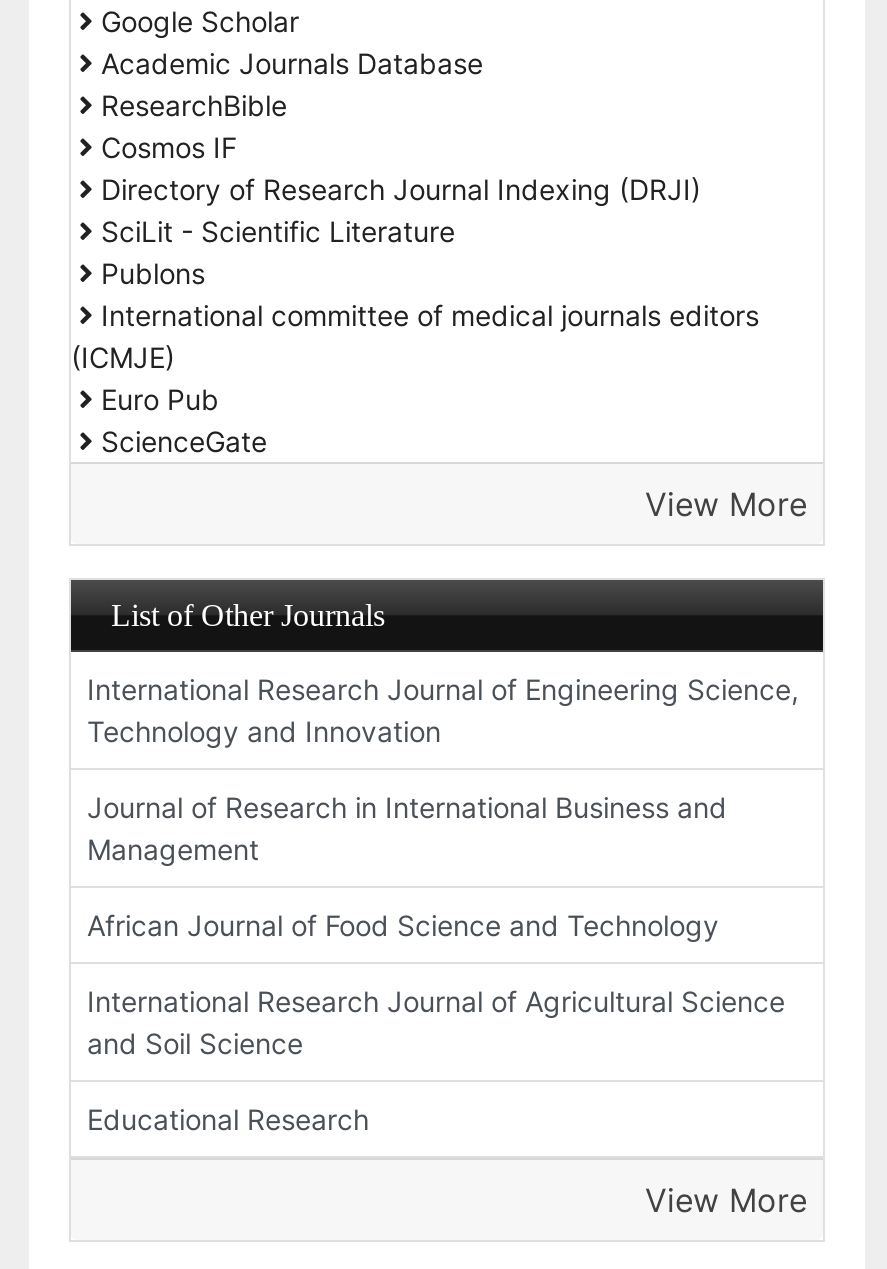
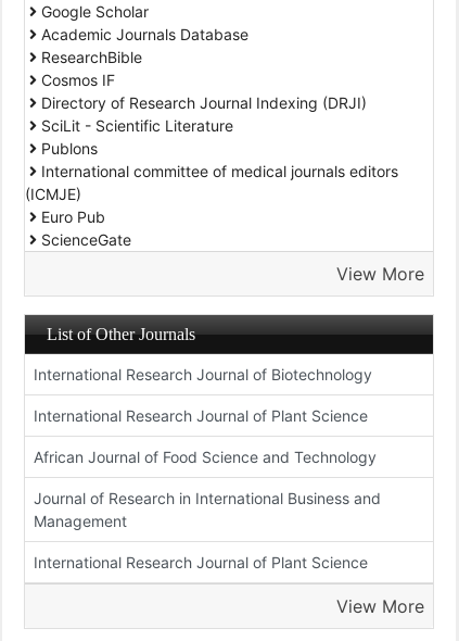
[87,672,799,748] International Research Journal of Engineering Science, | Technology and Innovation -> [34,365,372,425] International Research Journal of Biotechnology | International Research Journal of Plant Science
moved [87,790,727,866] -> [34,489,381,530]: Journal of Research in International Business and | Management
moved [87,908,719,942] -> [34,448,377,466]: African Journal of Food Science and Technology
[87,984,785,1136] International Research Journal of Agricultural Science | and Soil Science | Educational Research -> [34,553,368,572] International Research Journal of Plant Science

